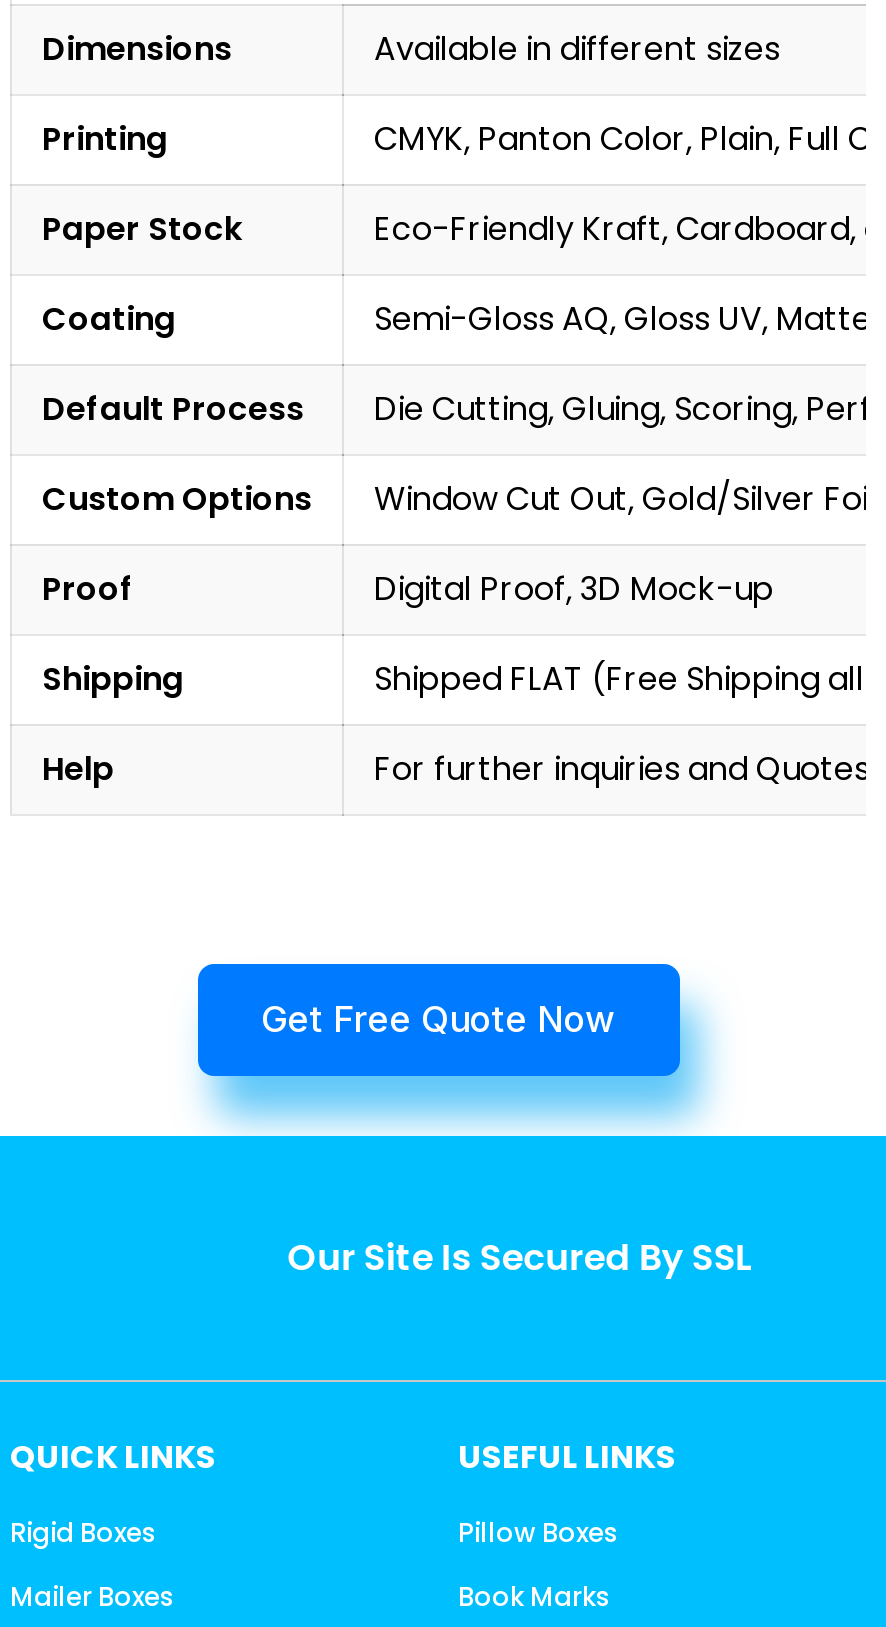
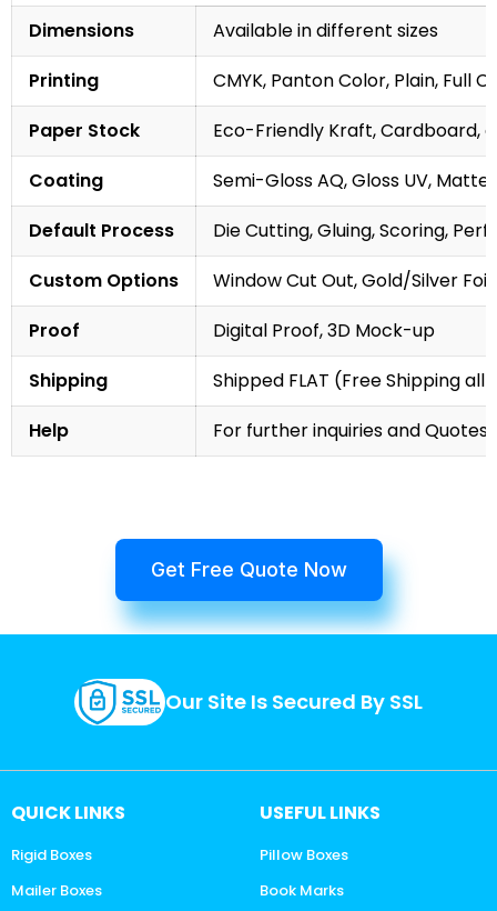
none -> [73,678,161,727] [image]

